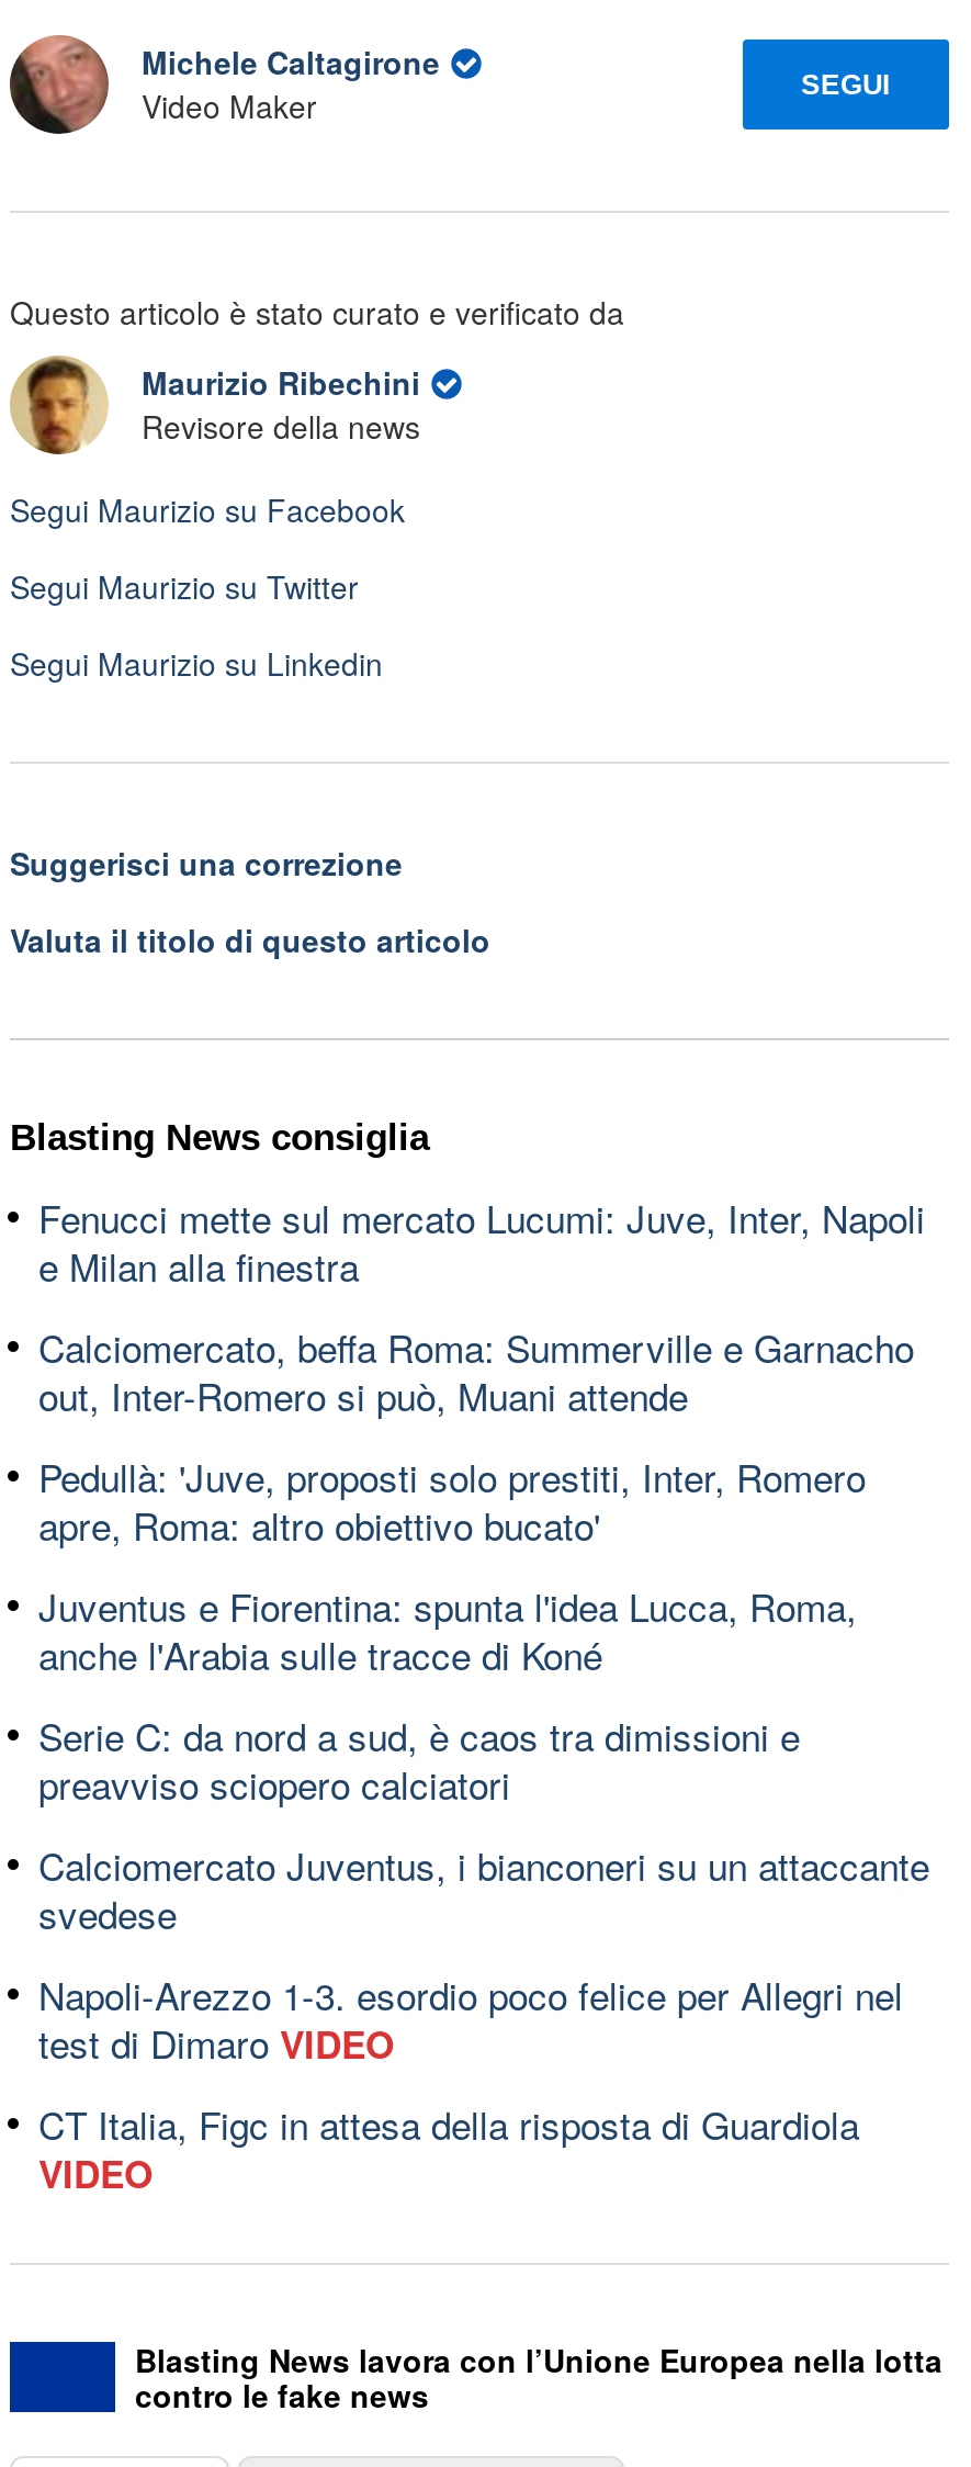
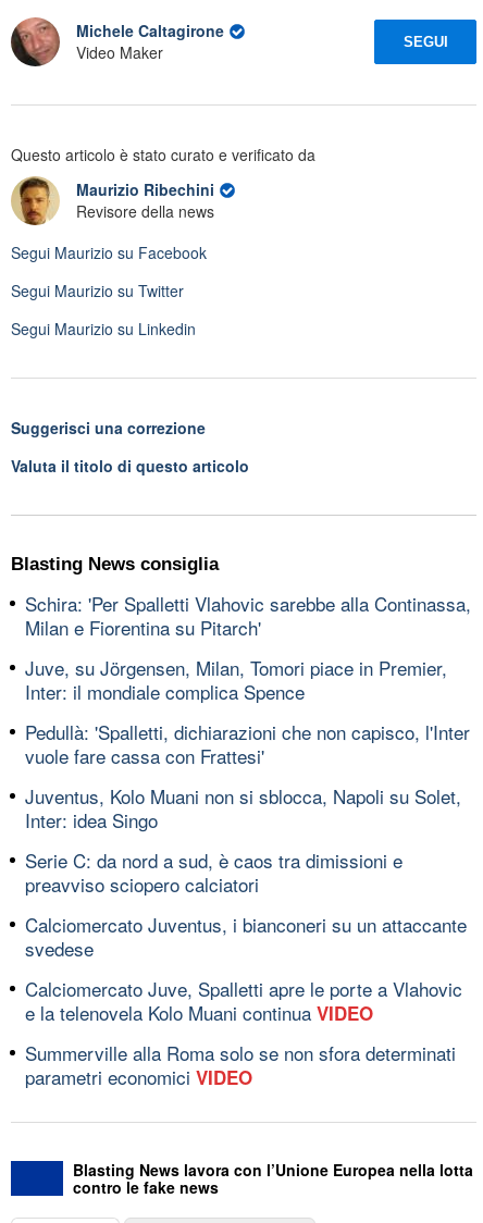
[38,1189,925,1292] Fenucci mette sul mercato Lucumi: Juve, Inter, Napoli | e Milan alla finestra -> [25,589,471,640] Schira: 'Per Spalletti Vlahovic sarebbe alla Continassa, | Milan e Fiorentina su Pitarch'
[38,1318,914,1421] Calciomercato, beffa Roma: Summerville e Garnacho | out, Inter-Romero si può, Muani attende -> [25,653,447,705] Juve, su Jörgensen, Milan, Tomori piace in Premier, | Inter: il mondiale complica Spence
[38,1447,866,1551] Pedullà: 'Juve, proposti solo prestiti, Inter, Romero | apre, Roma: altro obiettivo bucato' -> [25,718,470,769] Pedullà: 'Spalletti, dichiarazioni che non capisco, l'Inter | vuole fare cassa con Frattesi'
[38,1577,857,1680] Juventus e Fiorentina: spunta l'idea Lucca, Roma, | anche l'Arabia sulle tracce di Koné -> [25,782,461,833] Juventus, Kolo Muani non si sblocca, Napoli su Solet, | Inter: idea Singo
[38,1965,903,2069] Napoli-Arezzo 1-3. esordio poco felice per Allegri nel | test di Dimaro VIDEO -> [25,974,462,1026] Calciomercato Juve, Spalletti apre le porte a Vlahovic | e la telenovela Kolo Muani continua VIDEO
[38,2095,859,2198] CT Italia, Figc in attesa della risposta di Guardiola | VIDEO -> [25,1039,456,1090] Summerville alla Roma solo se non sfora determinati | parametri economici VIDEO

